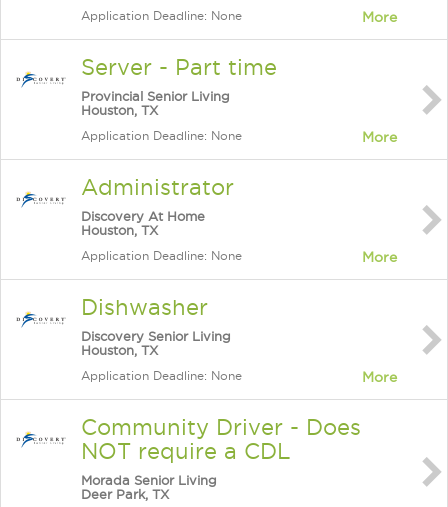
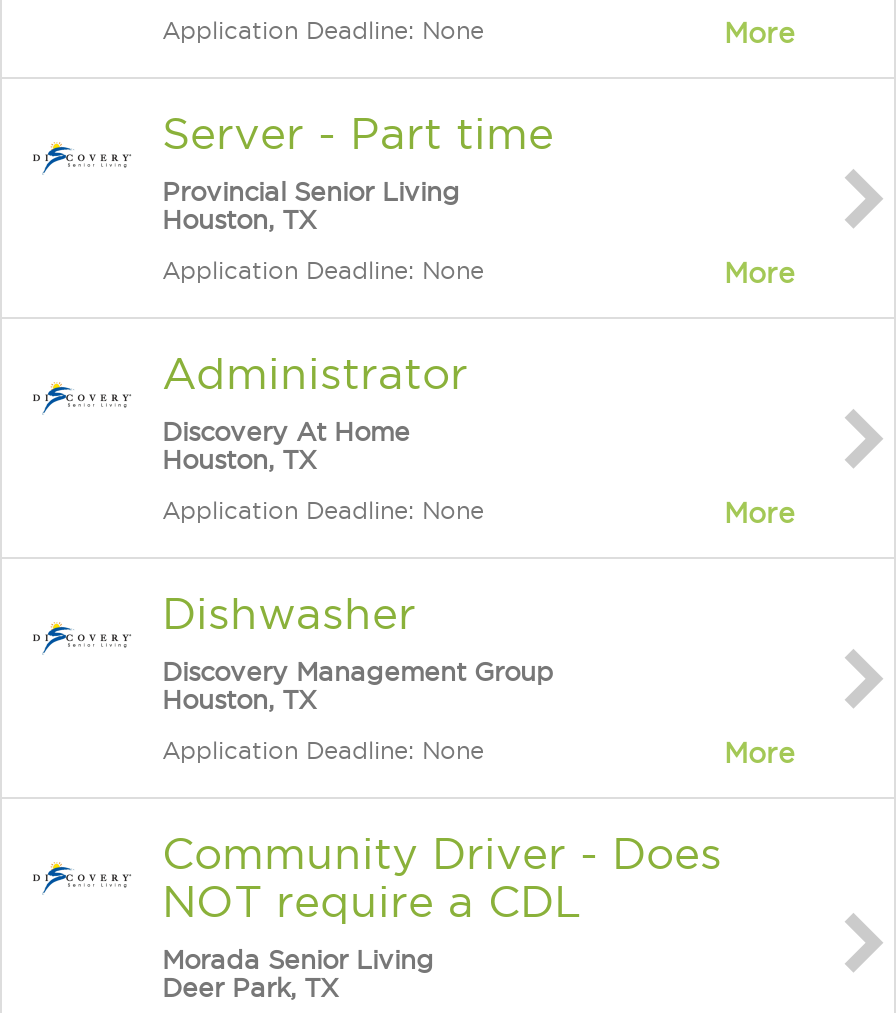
[81,329,231,343] Discovery Senior Living -> [162,657,554,685] Discovery Management Group

